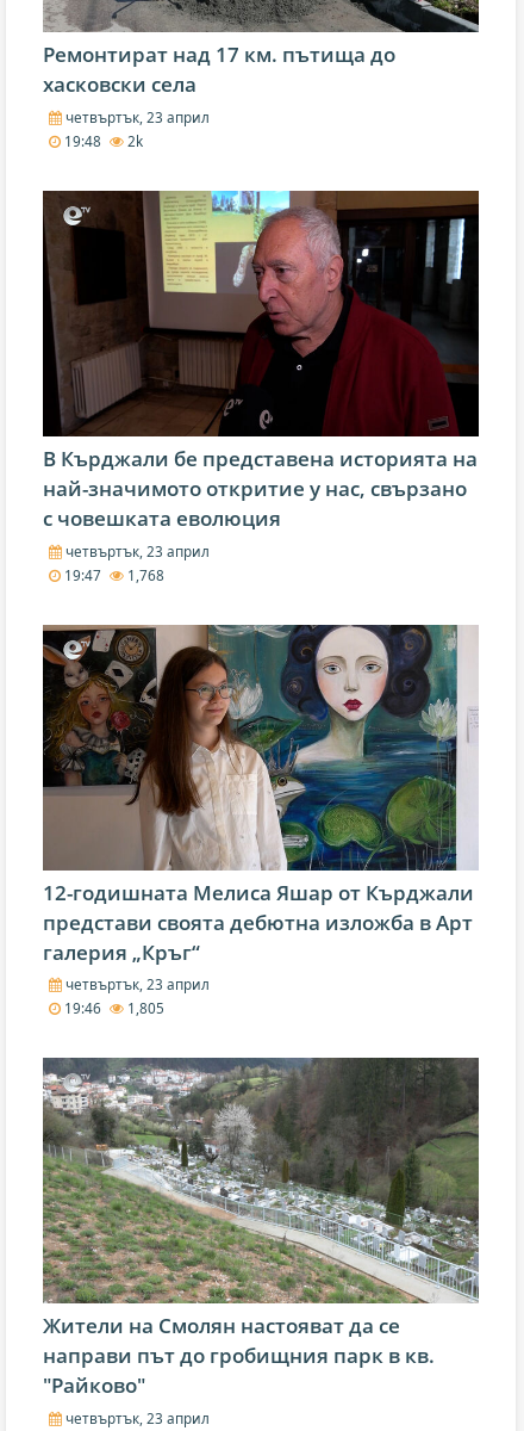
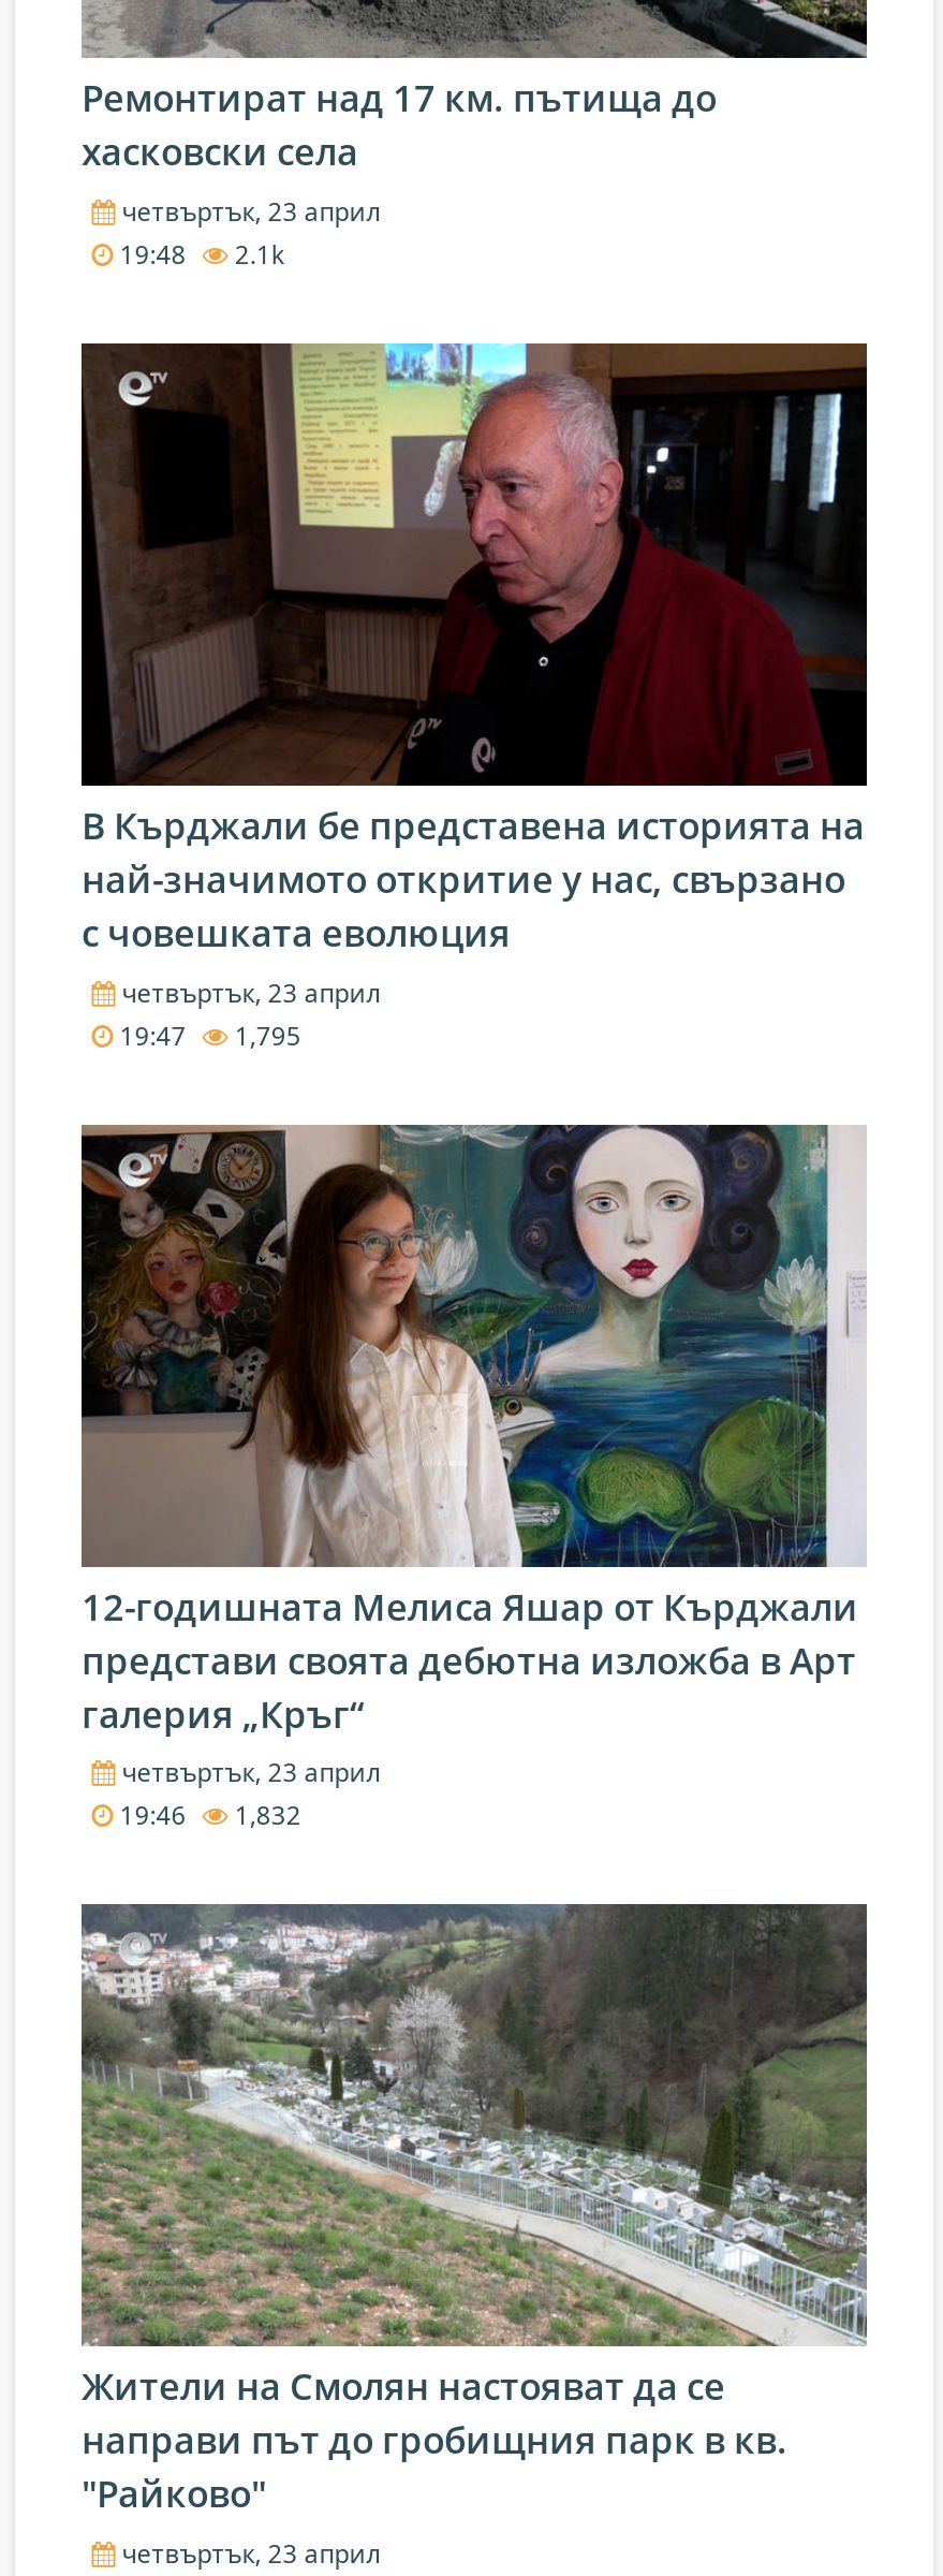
[60,131,143,150] 19:48 2k -> [113,237,284,271] 19:48 2.1k
[60,565,165,584] 19:47 1,768 -> [113,1017,301,1051] 19:47 1,795
[60,999,165,1018] 19:46 1,805 -> [113,1798,301,1832] 19:46 1,832

